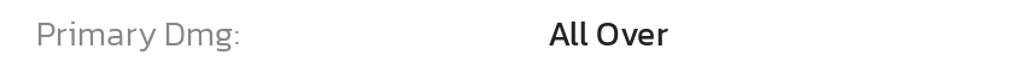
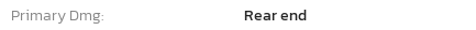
[548,8,668,59] All Over -> [244,4,307,26] Rear end

